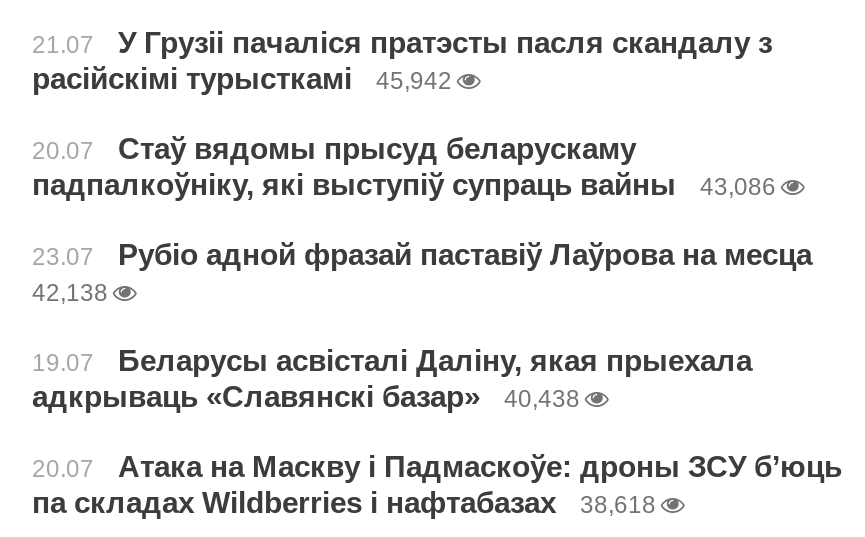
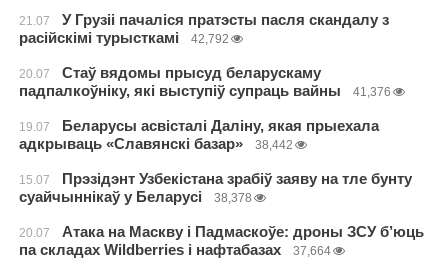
[32,61,452,95] расійскімі турысткамі 45,942 -> [19,29,229,46] расійскімі турысткамі 42,792
[32,173,812,307] 43,086 | 23.07 | Рубіо адной фразай паставіў Лаўрова на месца | 42,138 -> [353,85,391,99] 41,376
moved [32,343,752,413] -> [19,117,379,152]: 19.07 | Беларусы асвісталі Даліну, якая прыехала | адкрываць «Славянскі базар»
[504,385,580,413] 40,438 -> [19,138,412,205] 38,442 | 15.07 | Прэзідэнт Узбекістана зрабіў заяву на тле бунту | суайчыннікаў у Беларусі | 38,378
[32,485,656,519] па складах Wildberries і нафтабазах 38,618 -> [19,241,331,258] па складах Wildberries і нафтабазах 37,664

